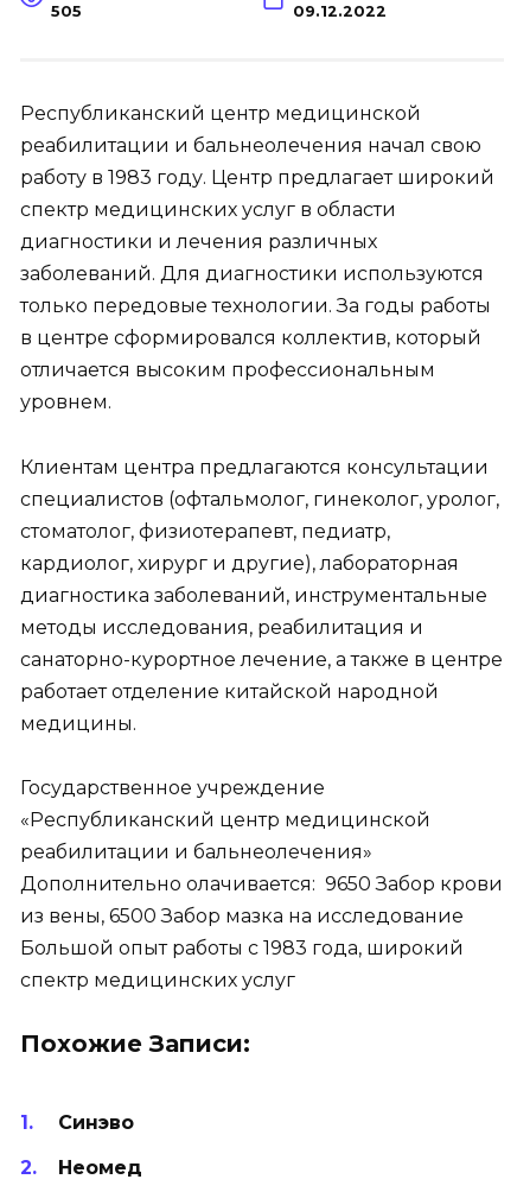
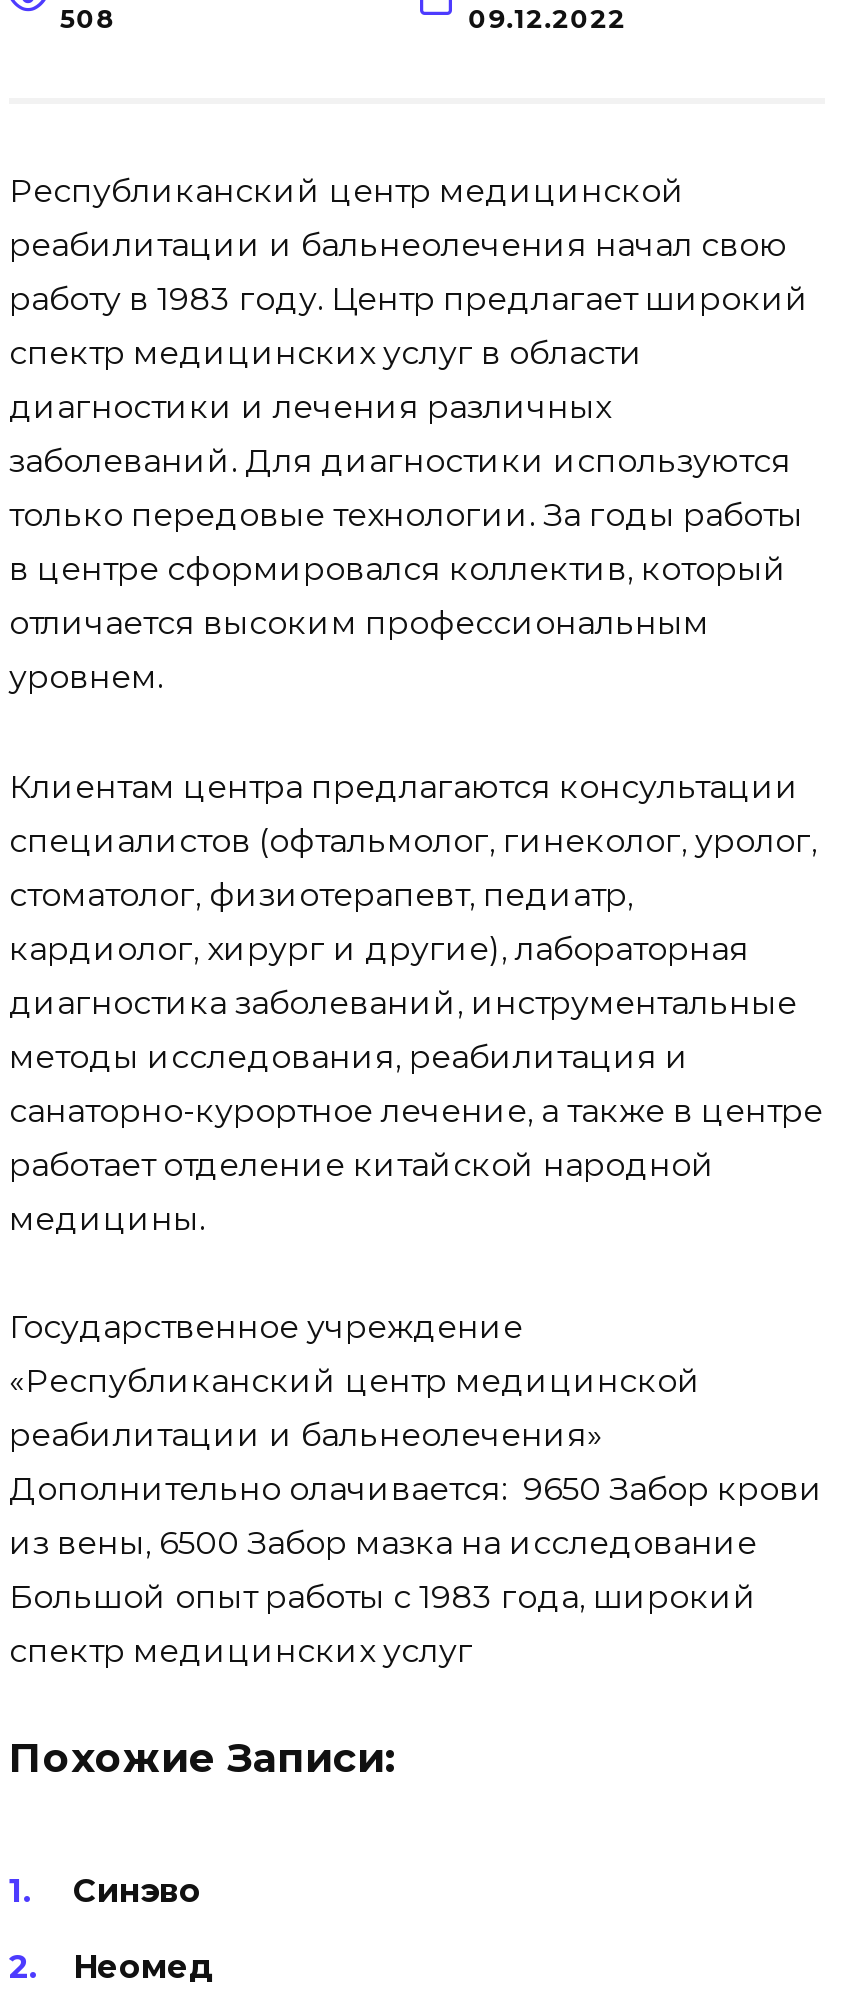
[51,3,81,21] 505 -> [60,5,116,35] 508

